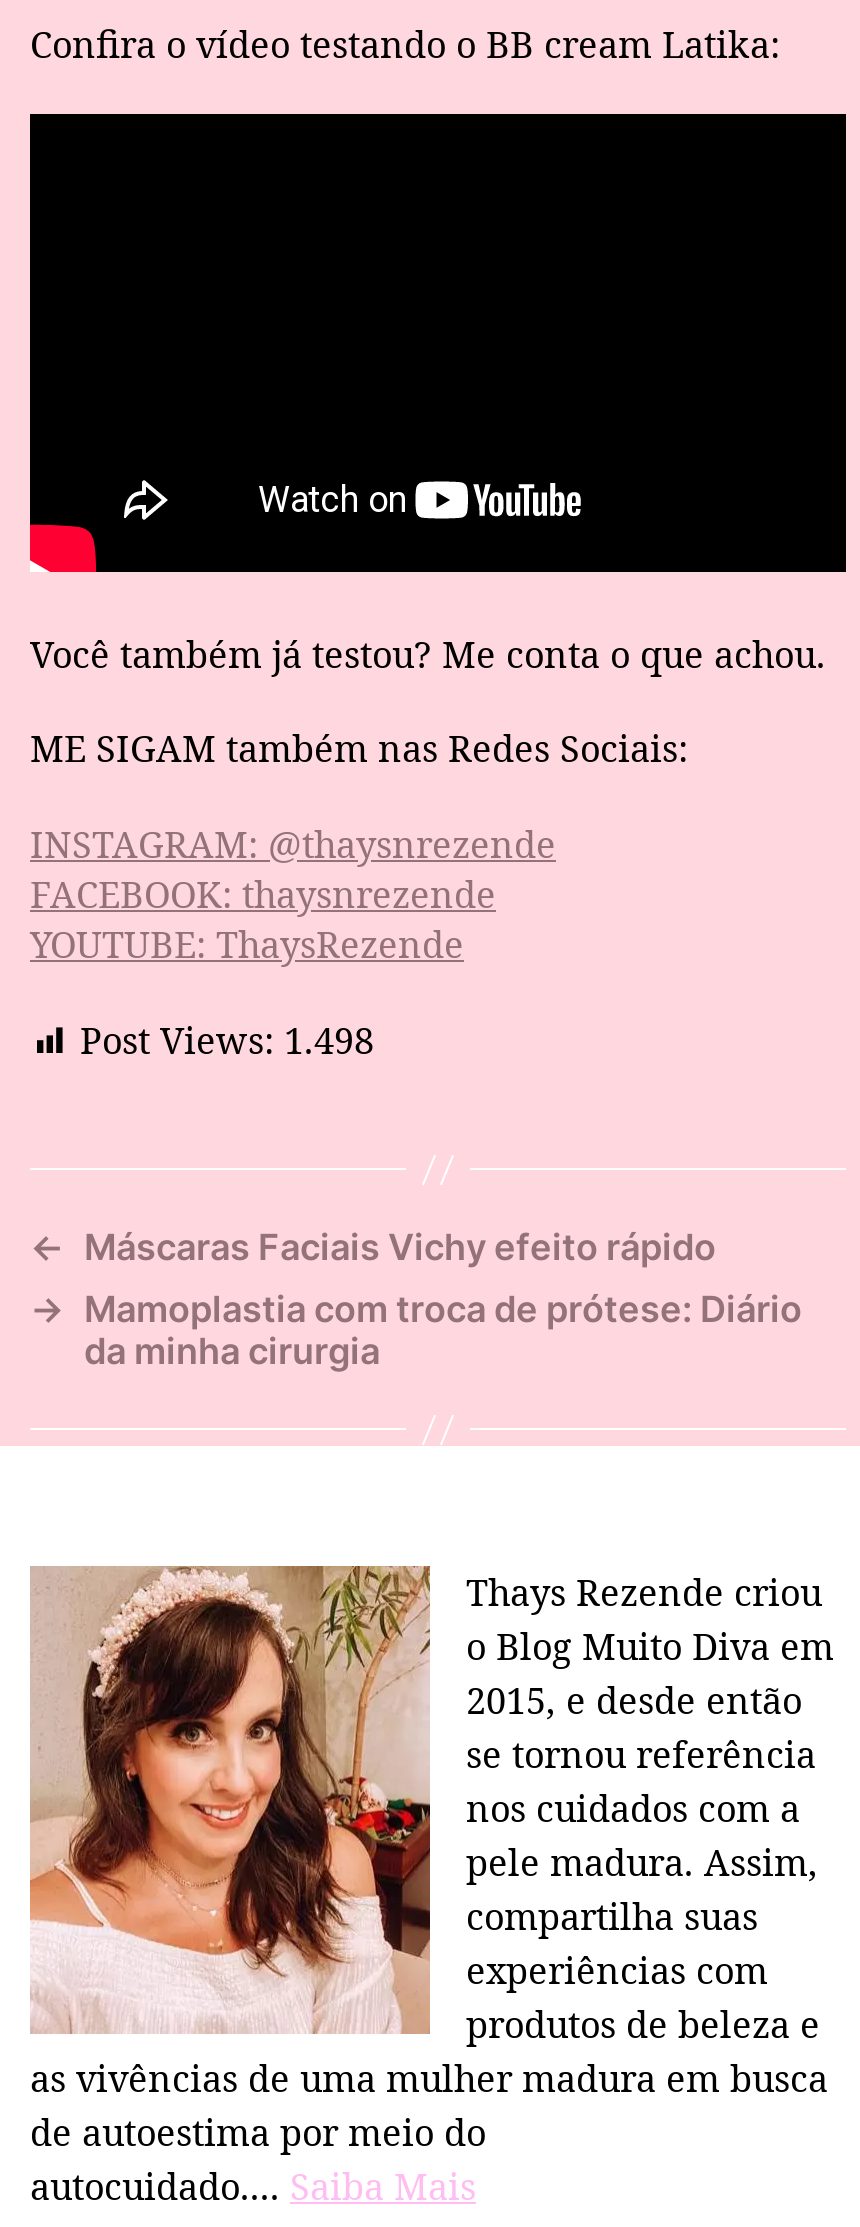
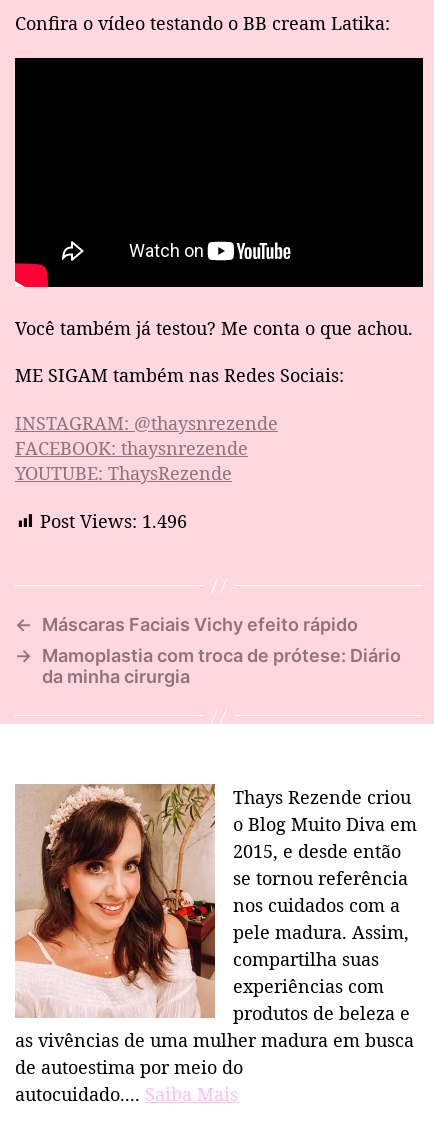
[80,1016,374,1064] Post Views: 1.498 -> [40,509,187,533] Post Views: 1.496

